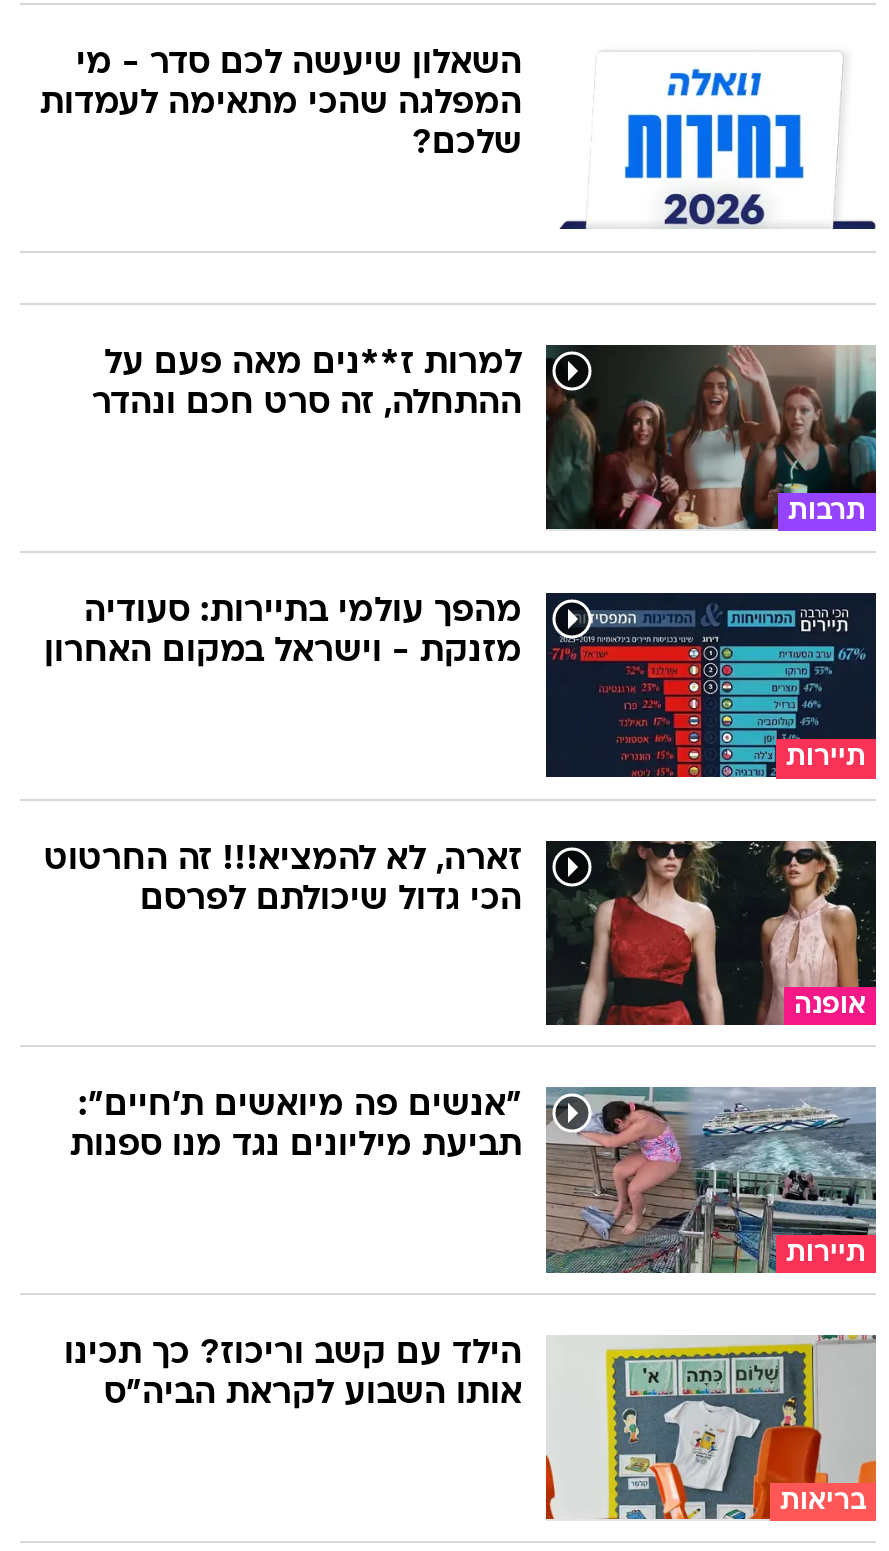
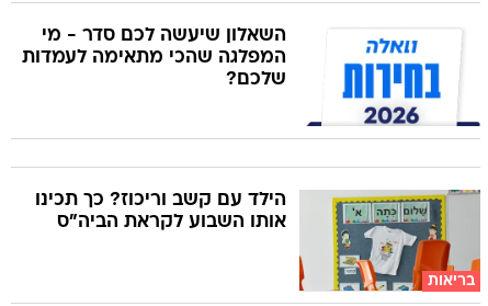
[92,347,522,421] למרות ז**נים מאה פעם על | ההתחלה, זה סרט חכם ונהדר -> none
[544,343,878,531] [image] | תרבות -> none
[44,594,522,668] מהפך עולמי בתיירות: סעודיה | מזנקת - וישראל במקום האחרון -> none
[544,591,878,779] [image] | תיירות -> none
[44,842,522,916] זארה, לא להמציא!!! זה החרטוט | הכי גדול שיכולתם לפרסם -> none
[544,839,878,1027] [image] | אופנה -> none
[70,1090,522,1164] "אנשים פה מיואשים ת'חיים": | תביעת מיליונים נגד מנו ספנות -> none
[544,1085,878,1275] [image] | תיירות -> none

